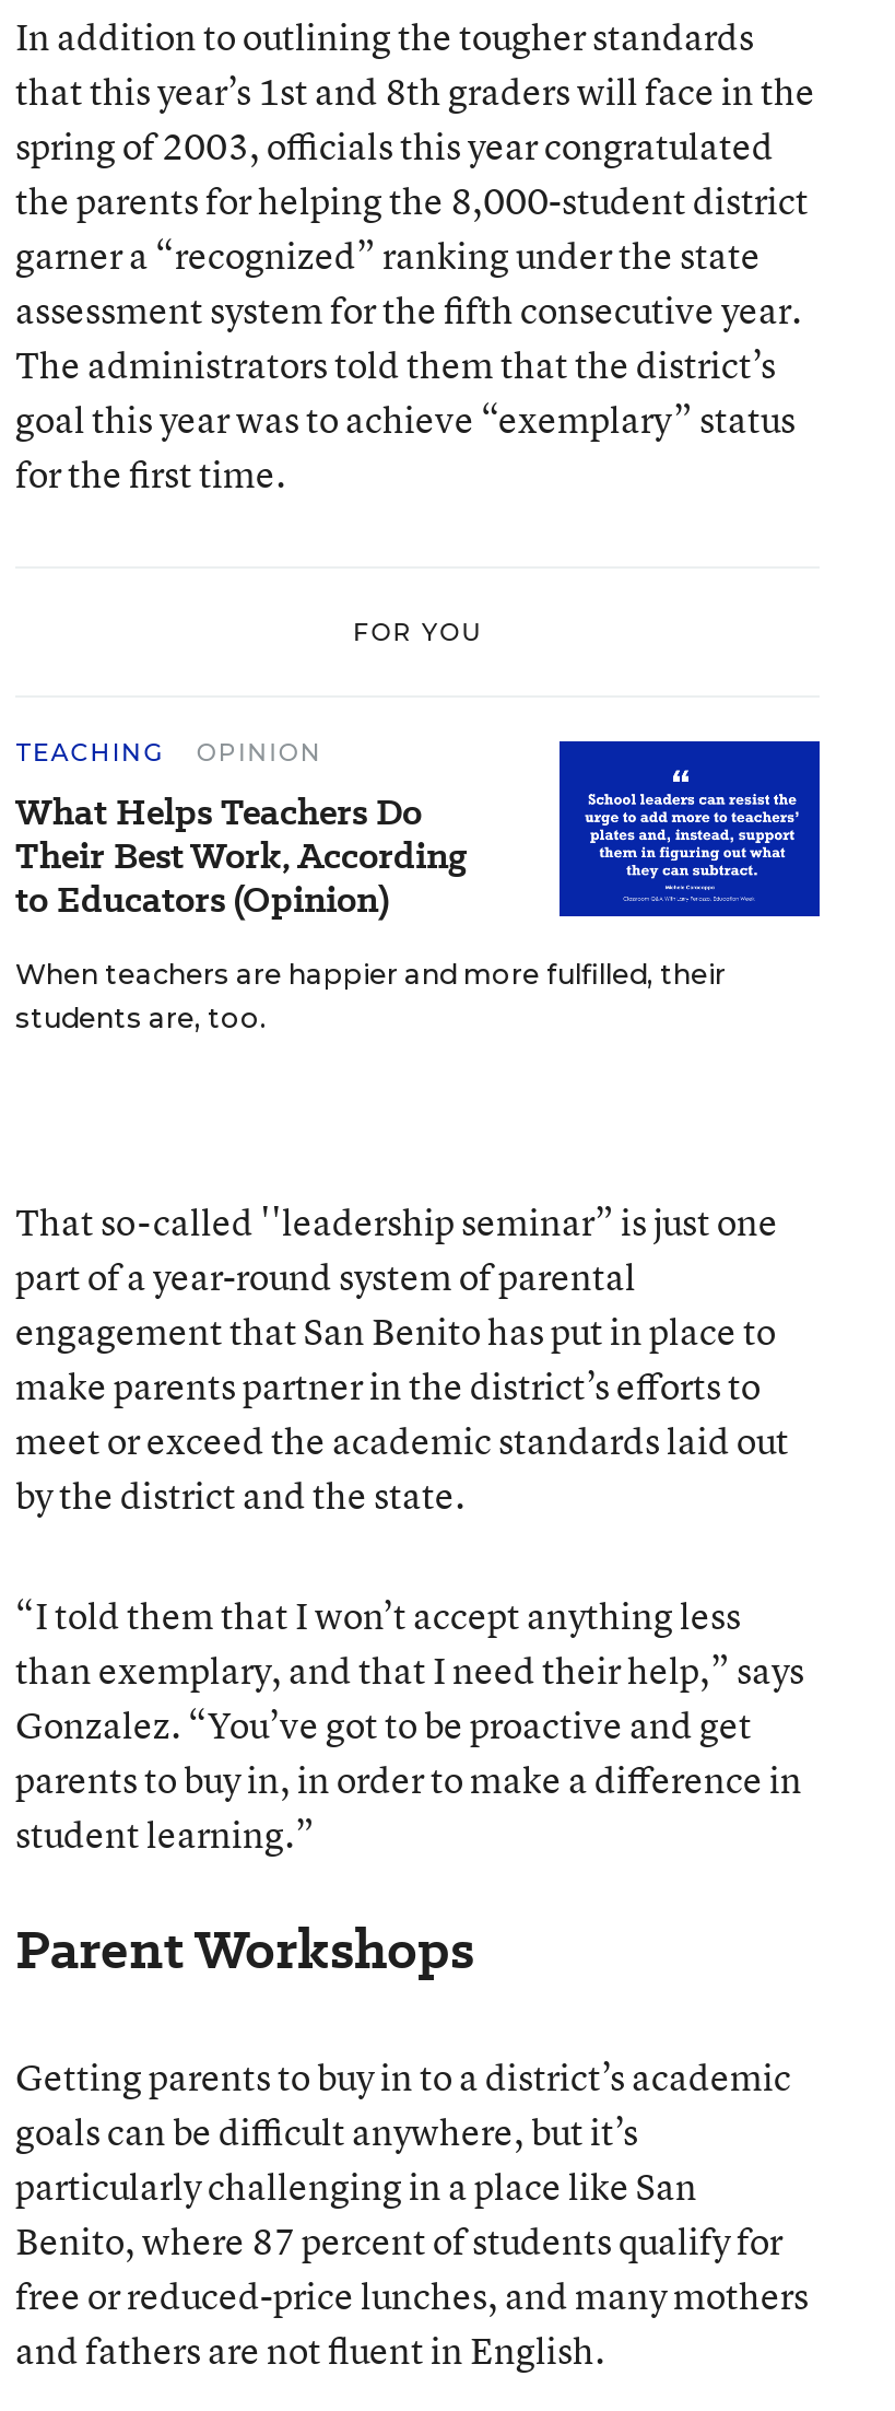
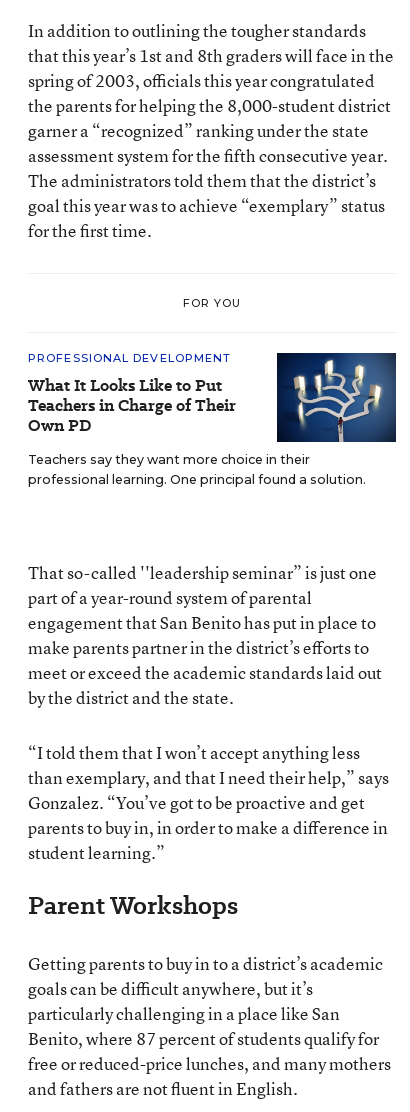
[15,737,468,925] TEACHING | OPINION | What Helps Teachers Do | Their Best Work, According | to Educators (Opinion) -> [28,351,236,437] PROFESSIONAL DEVELOPMENT | What It Looks Like to Put | Teachers in Charge of Their | Own PD
[15,739,822,1034] [image] | When teachers are happier and more fulfilled, their | students are, too. -> [28,352,397,487] [image] | Teachers say they want more choice in their | professional learning. One principal found a solution.

